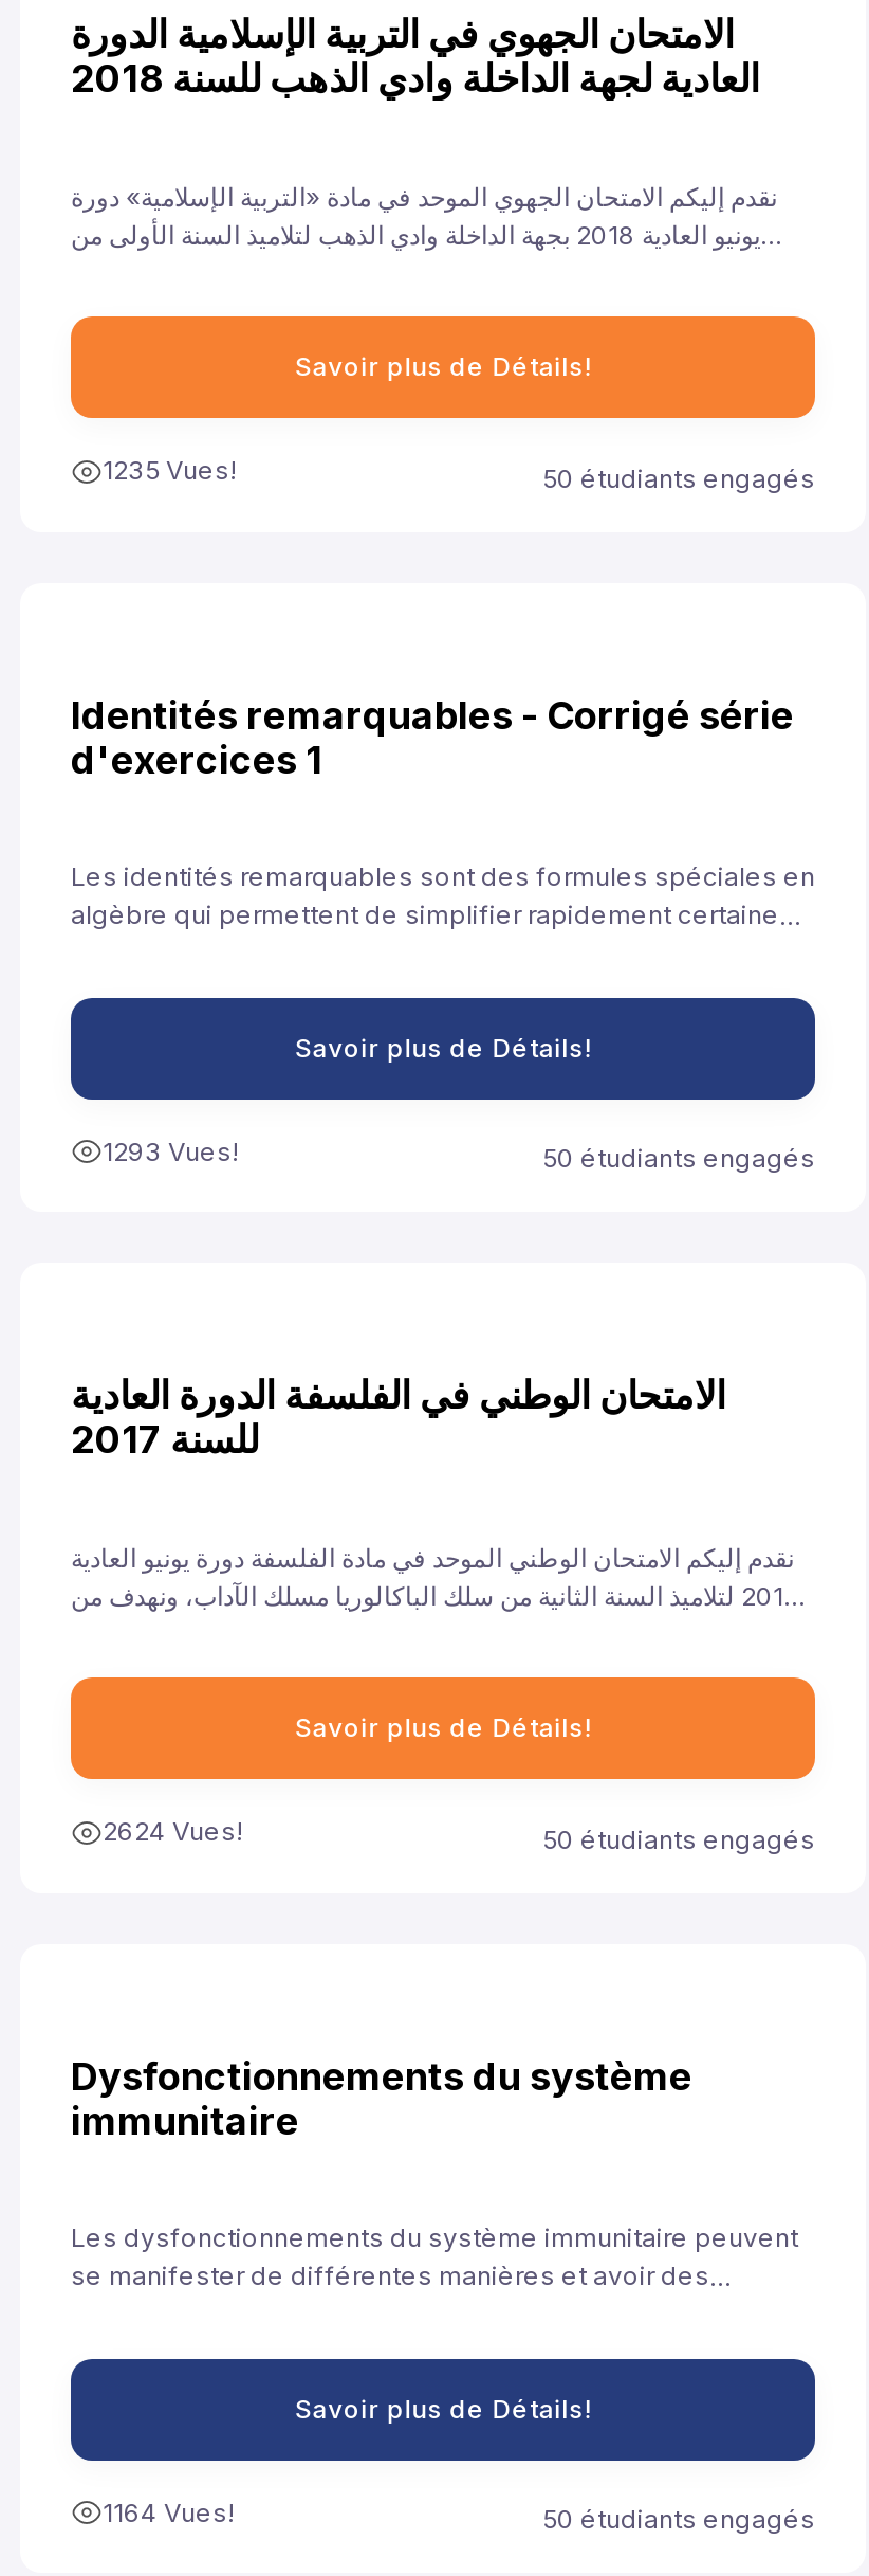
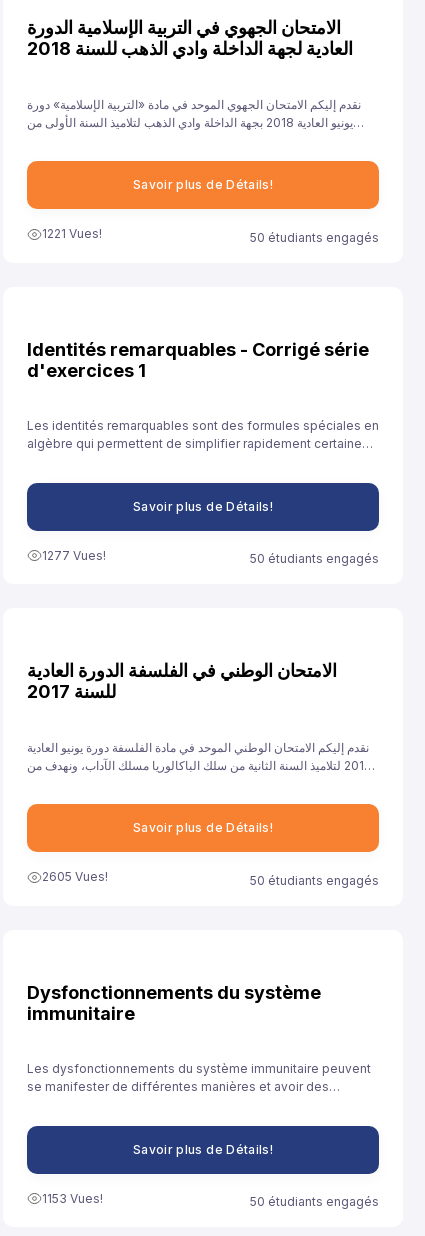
[103,454,236,486] 1235 Vues! -> [42,226,102,241] 1221 Vues!
[103,1135,238,1167] 1293 Vues! -> [42,548,106,563] 1277 Vues!
[103,1815,242,1847] 2624 Vues! -> [42,869,108,884] 2605 Vues!
[103,2496,234,2528] 1164 Vues! -> [42,1191,103,1206] 1153 Vues!

